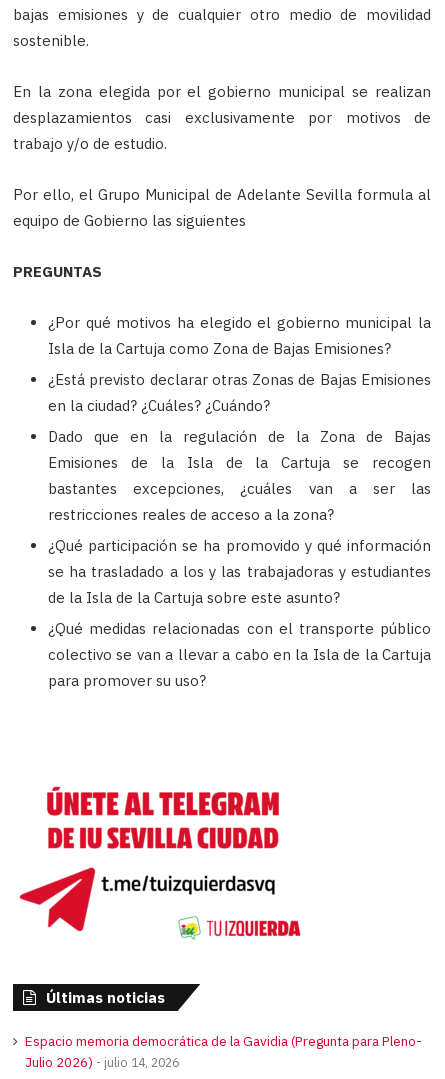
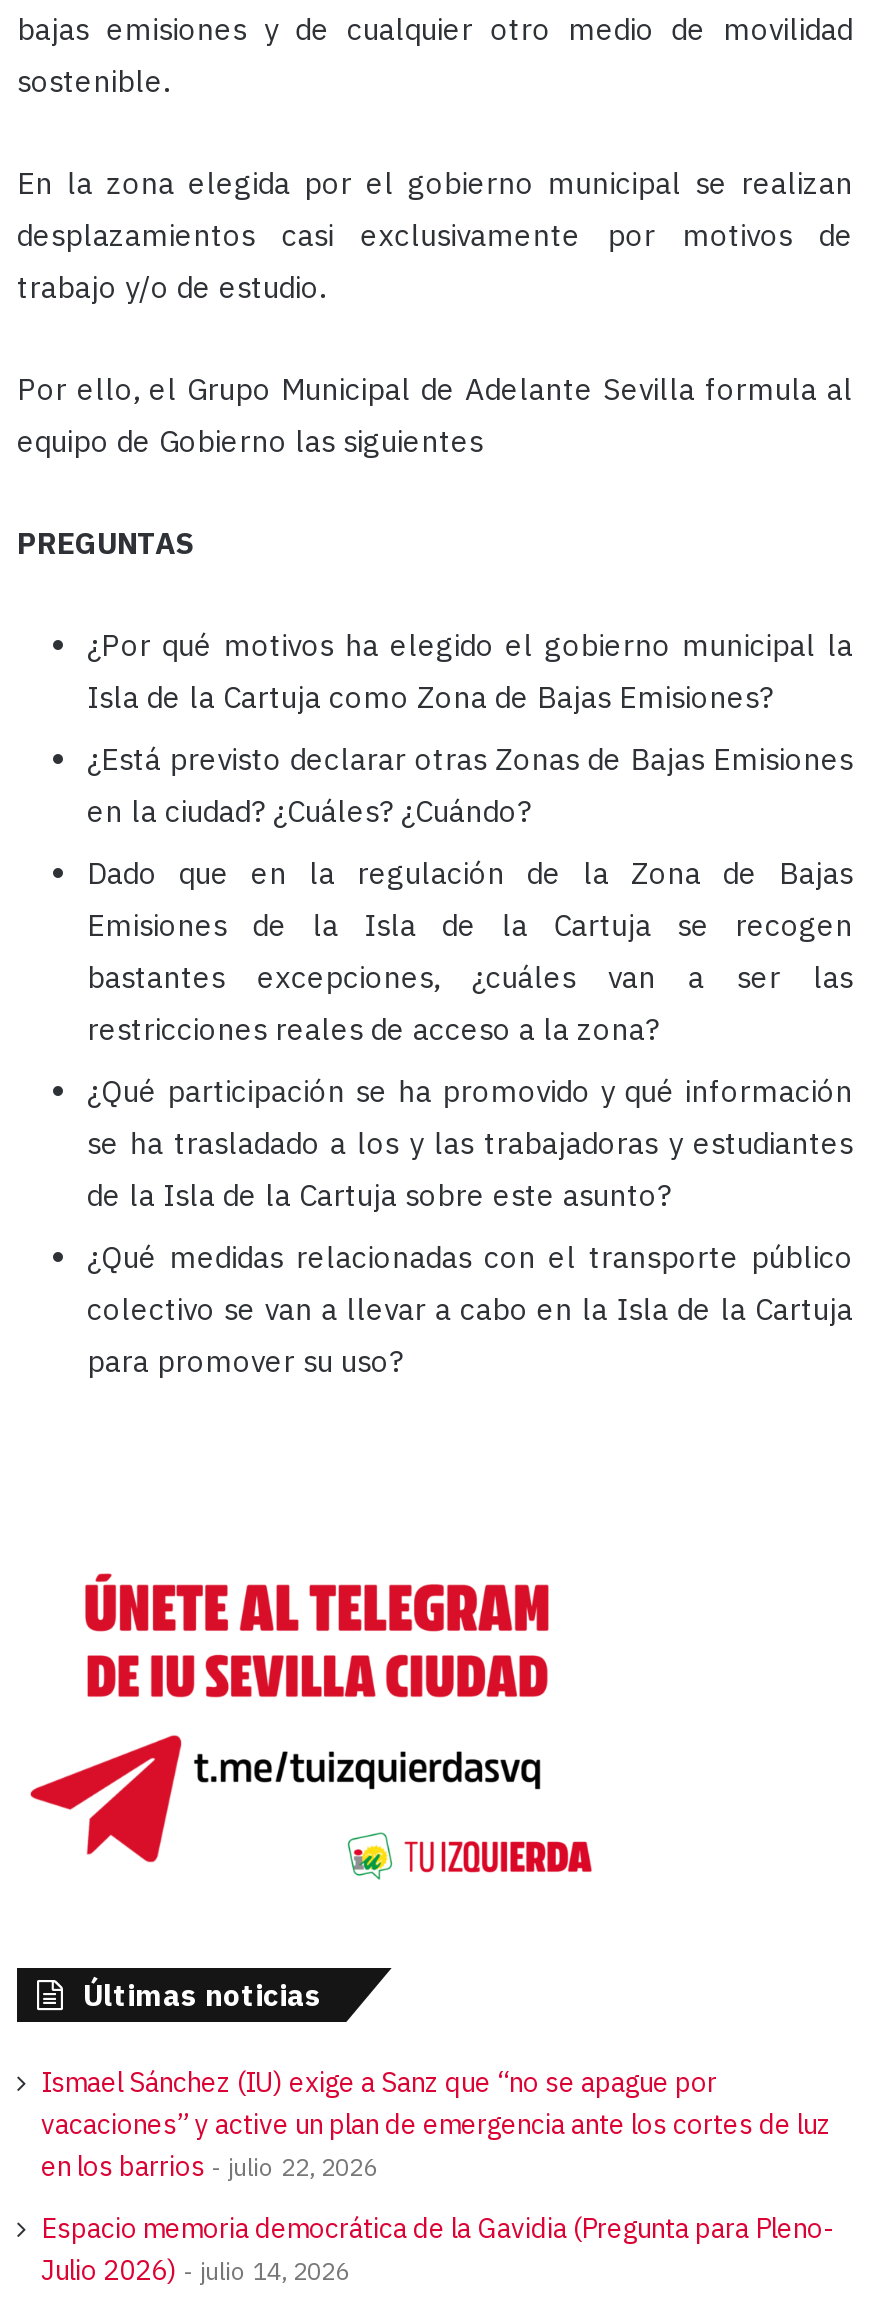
none -> [41,2064,831,2184] Ismael Sánchez (IU) exige a Sanz que “no se apague por | vacaciones” y active un plan de emergencia ante los cortes de luz | en los barrios | julio 22, 2026

